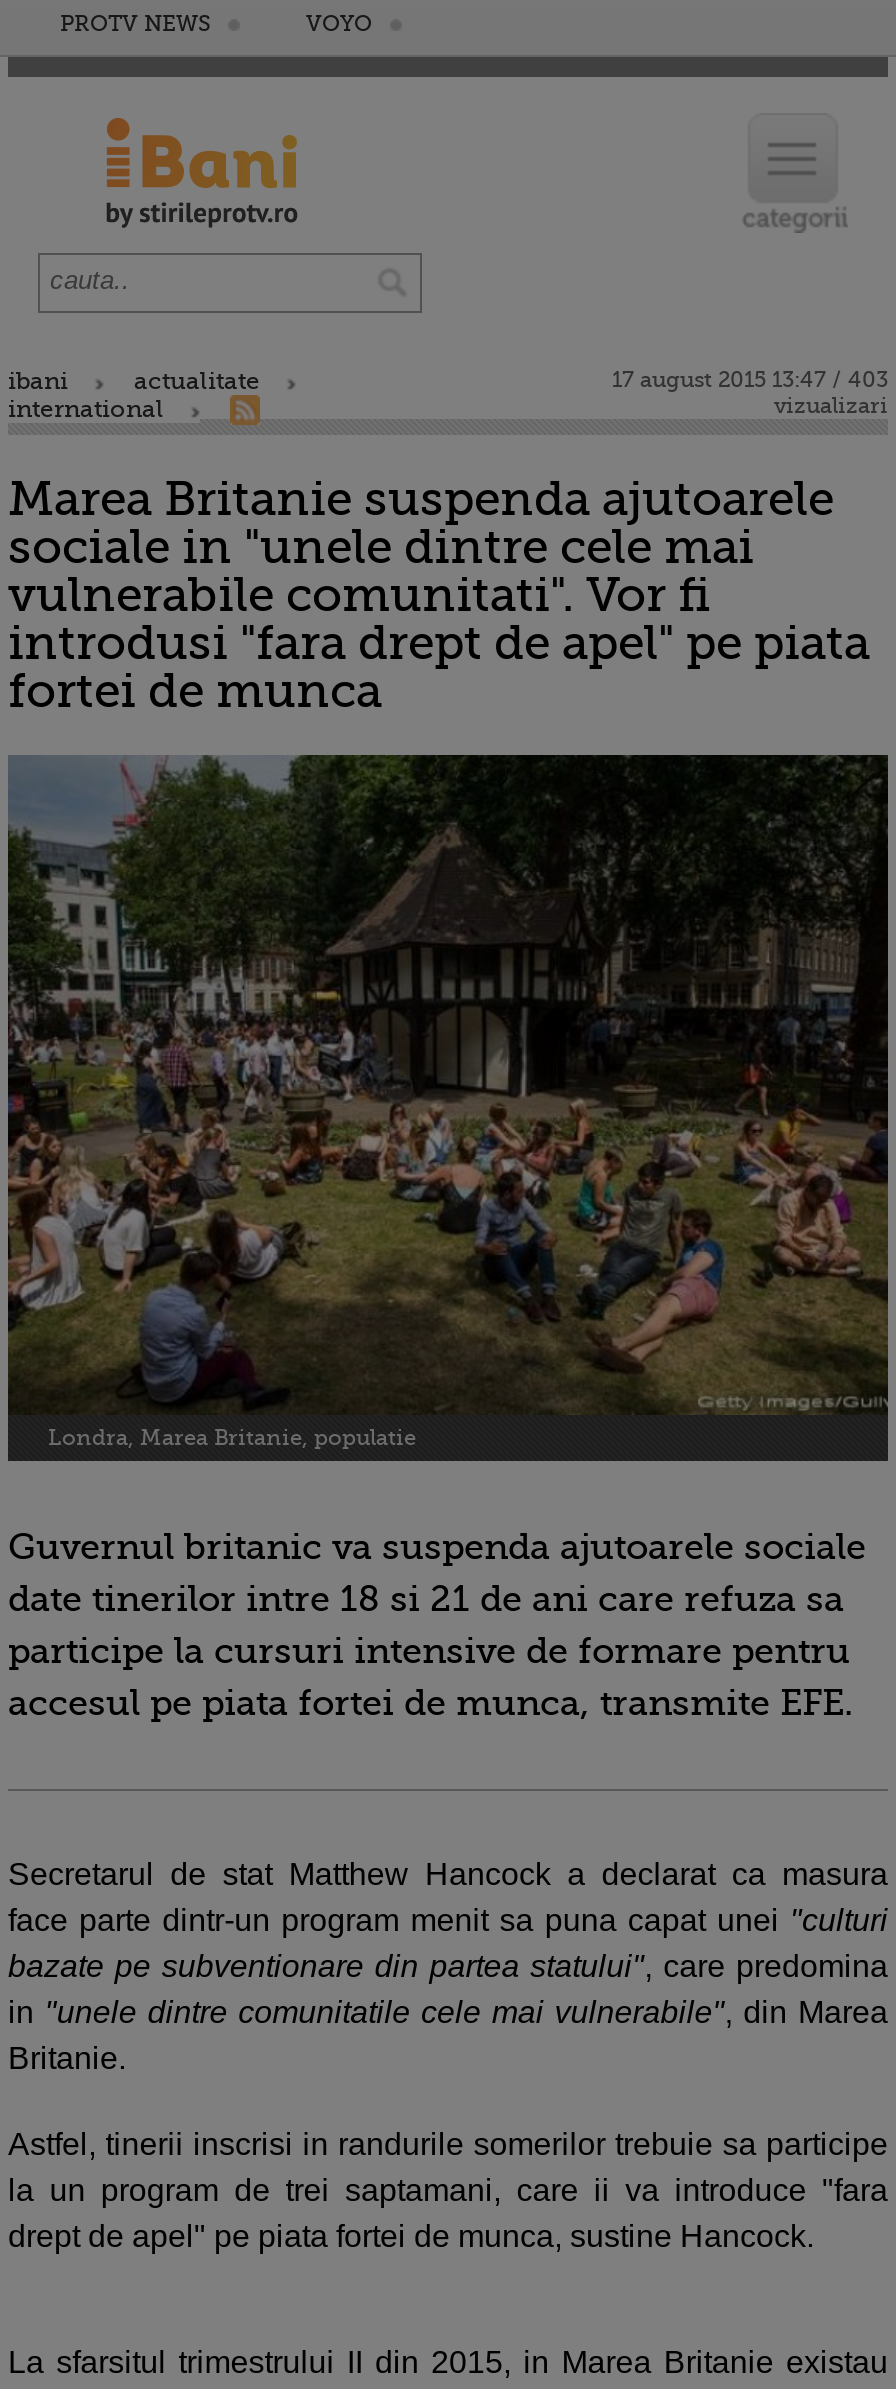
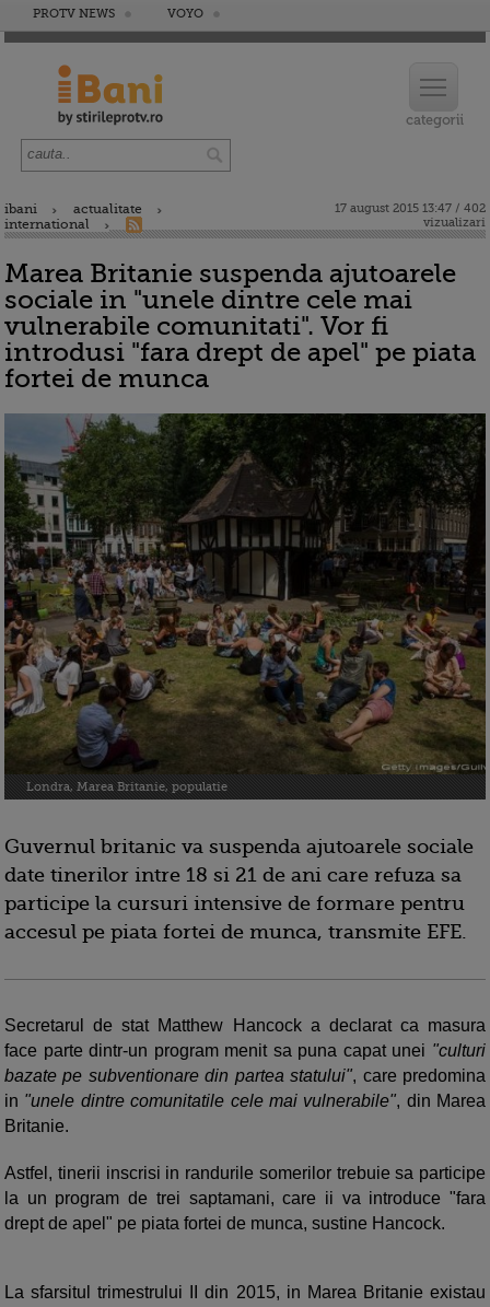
[612,367,888,393] 17 august 2015 13:47 / 403 -> [335,201,486,215] 17 august 2015 13:47 / 402

